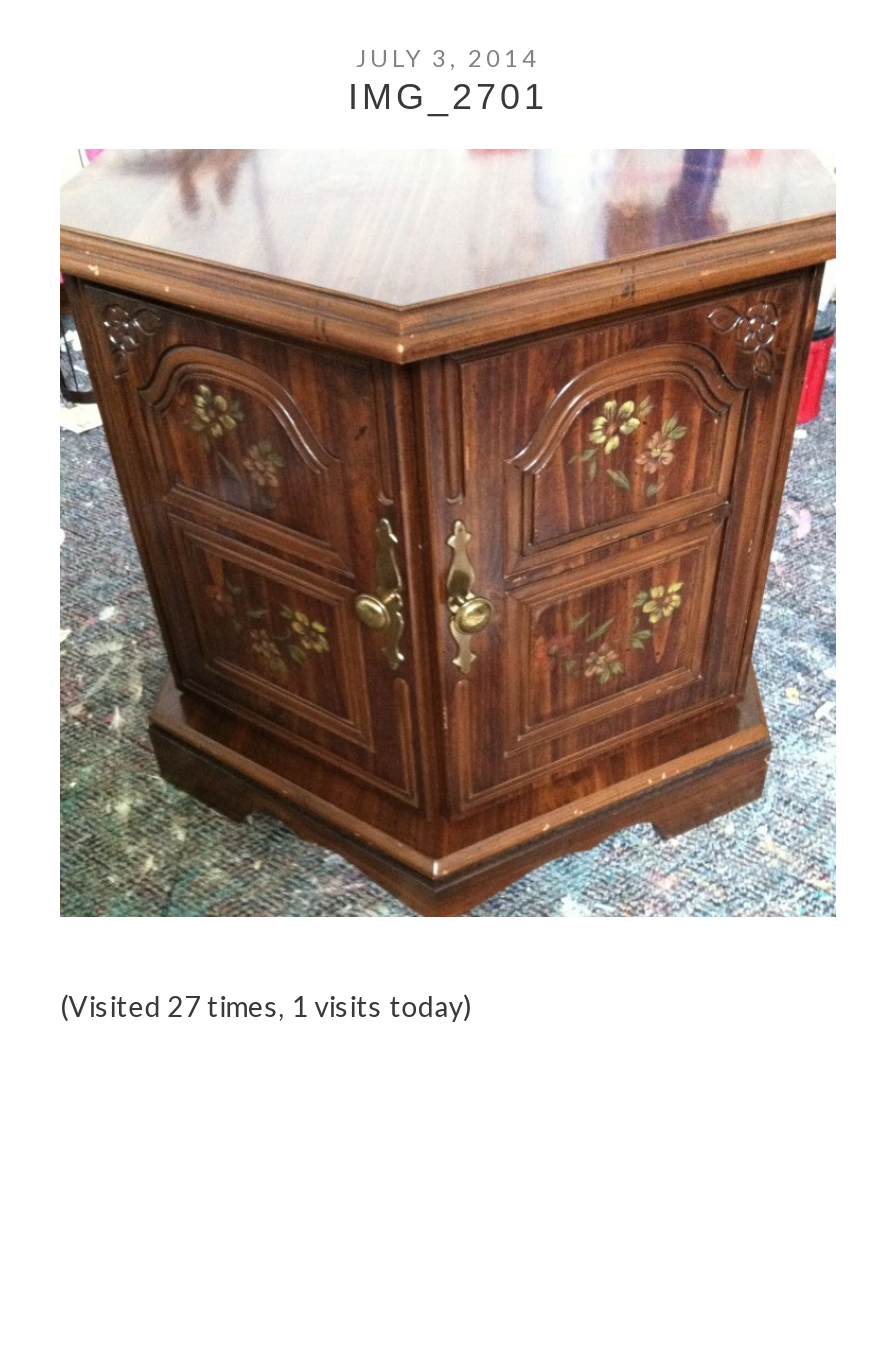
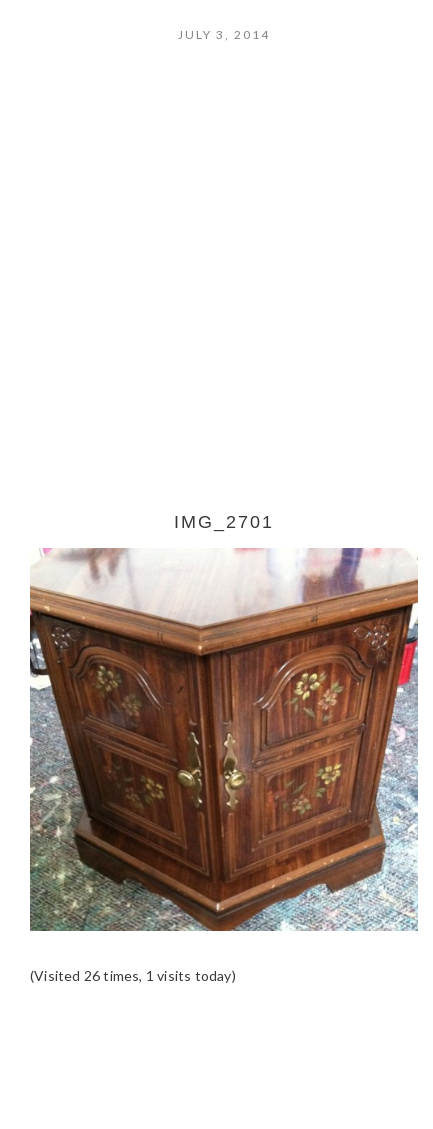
[60,989,472,1023] (Visited 27 times, 1 visits today) -> [30,967,236,984] (Visited 26 times, 1 visits today)

